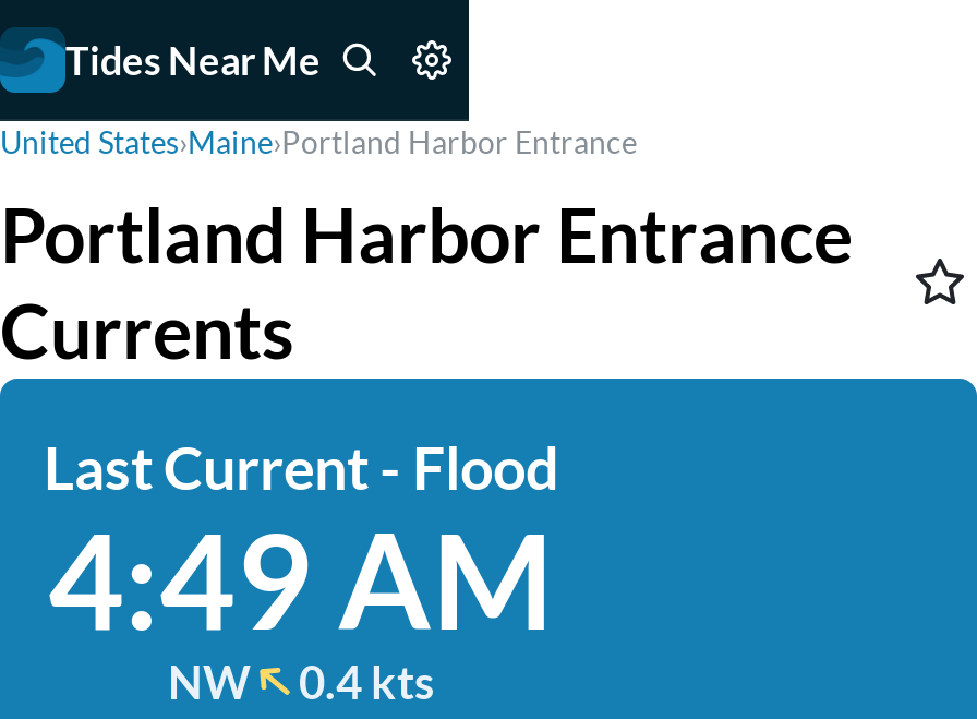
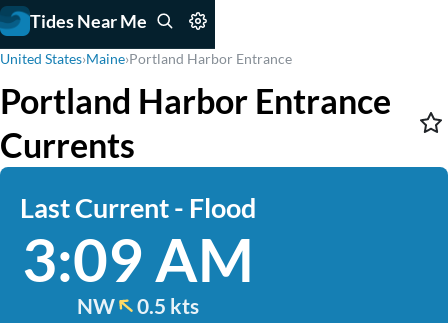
[48,501,554,658] 4:49 AM -> [22,223,254,295] 3:09 AM
[168,654,434,708] NW 0.4 kts -> [77,293,199,318] NW 0.5 kts

